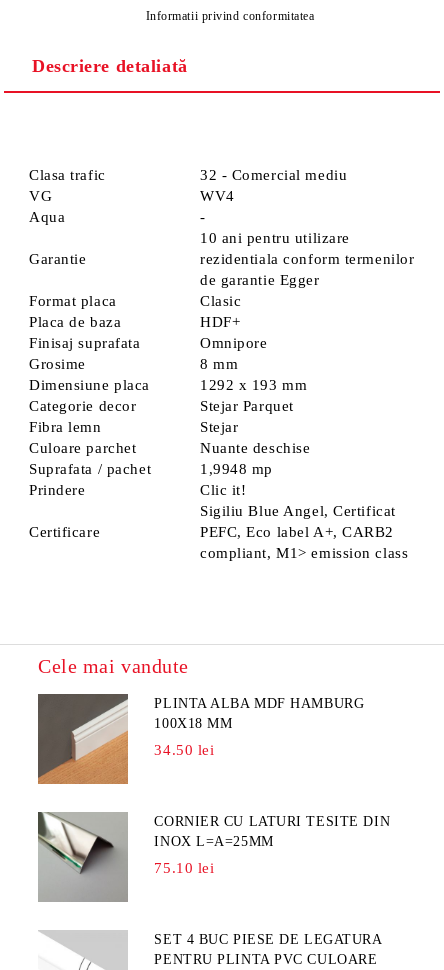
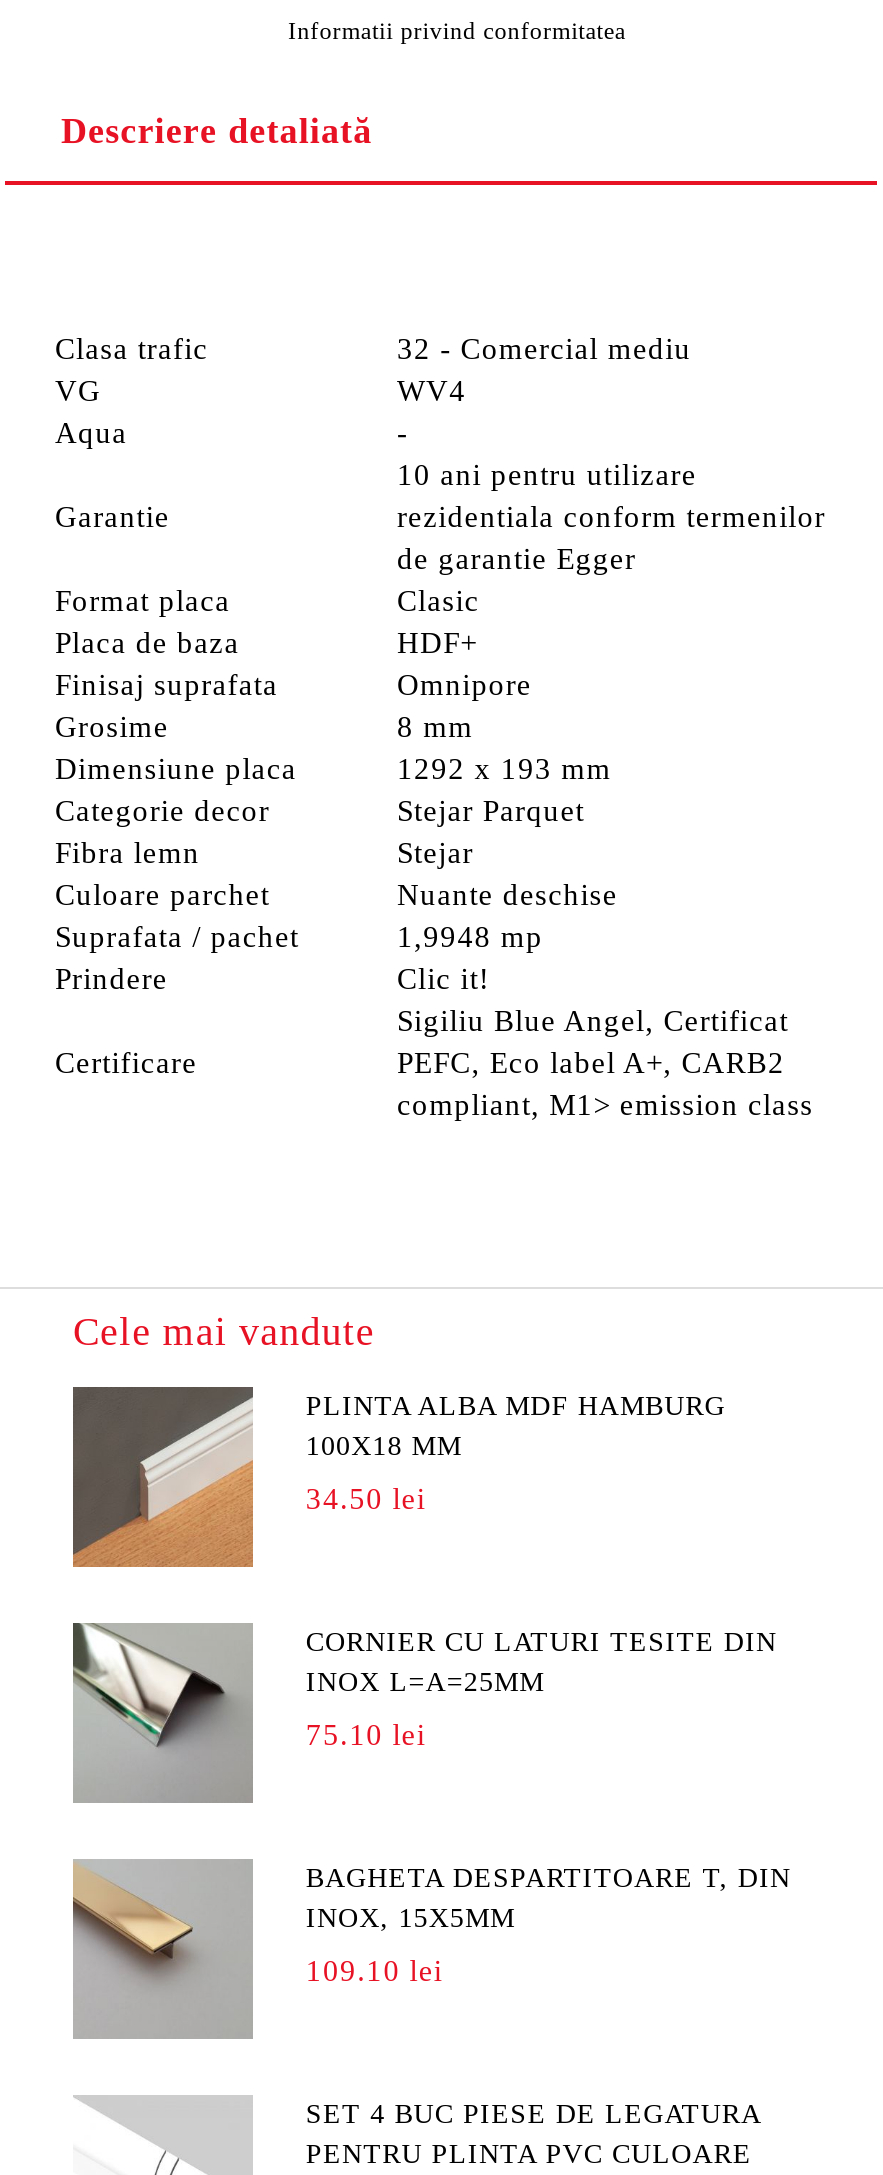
none -> [71,1861,791,1987] [image] | BAGHETA DESPARTITOARE T, DIN | INOX, 15X5MM | 109.10 lei

